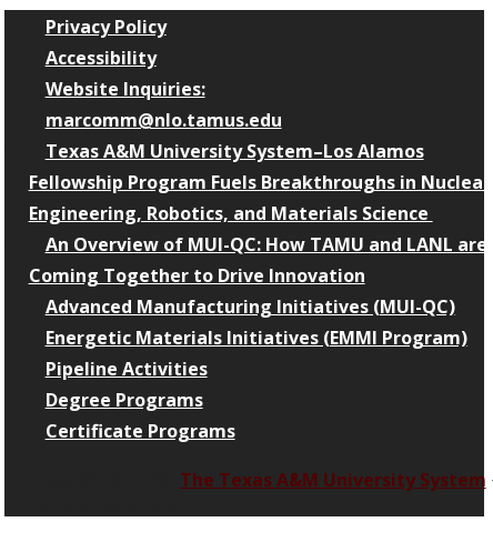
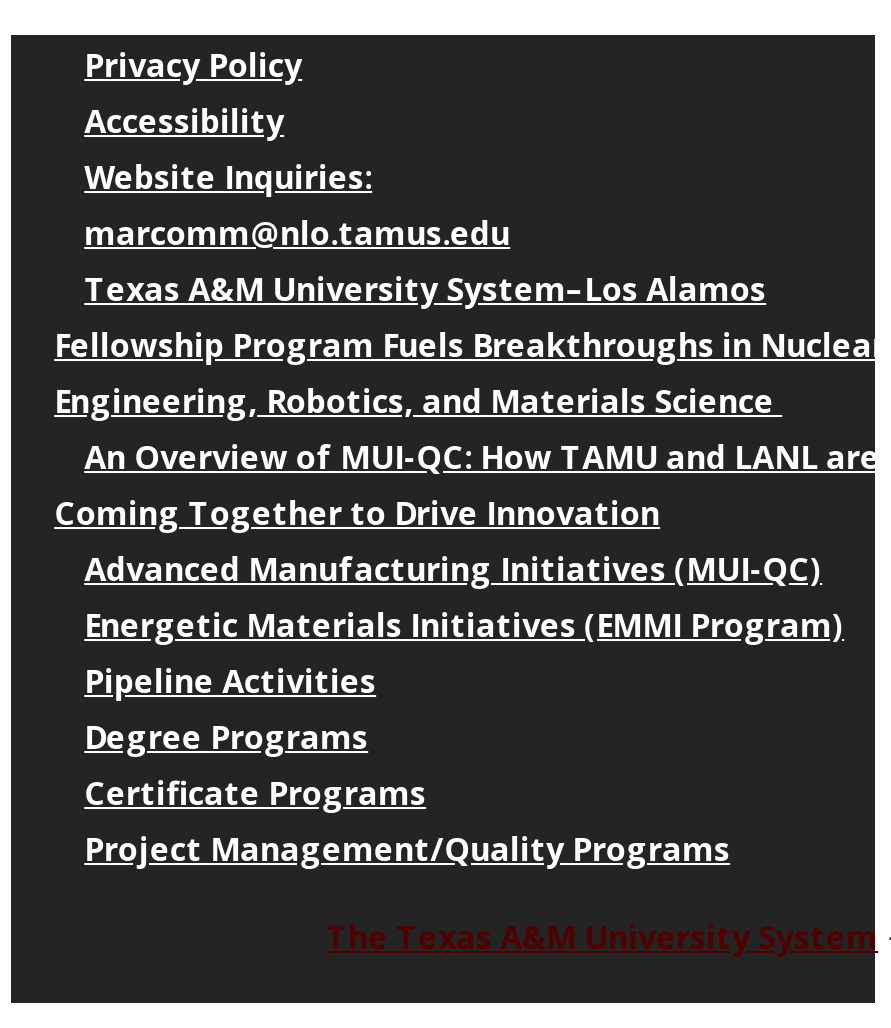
none -> [84,827,730,871] Project Management/Quality Programs

